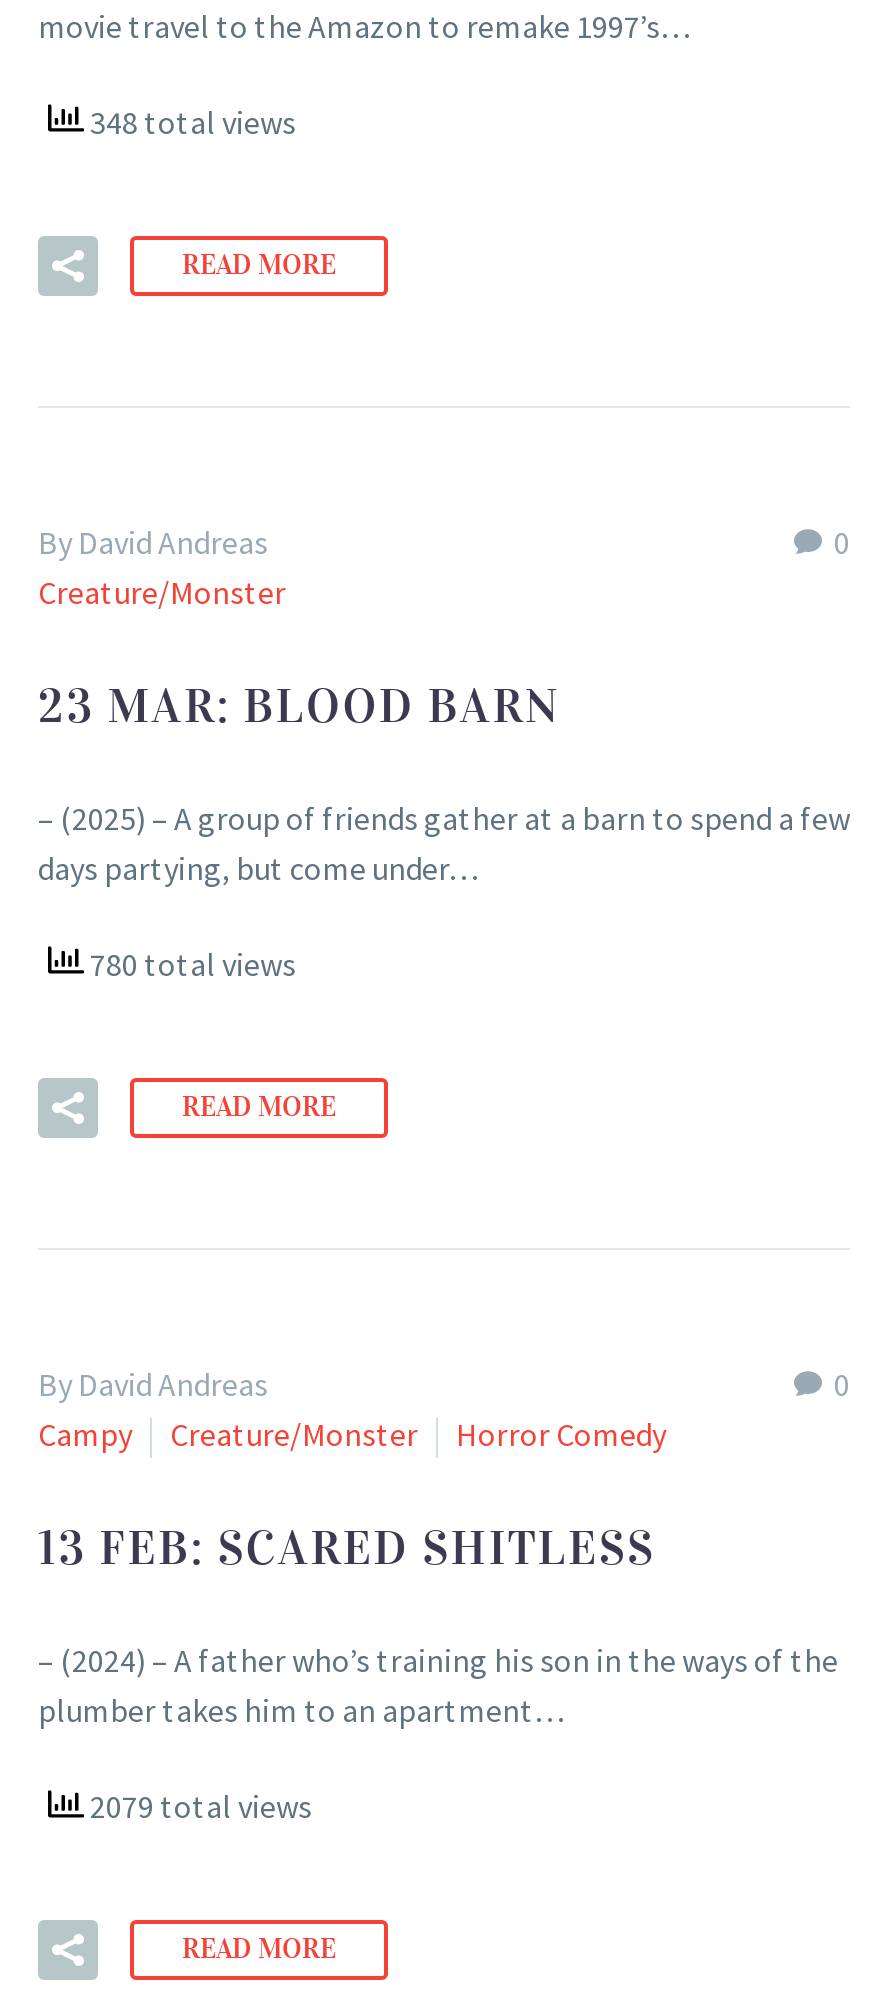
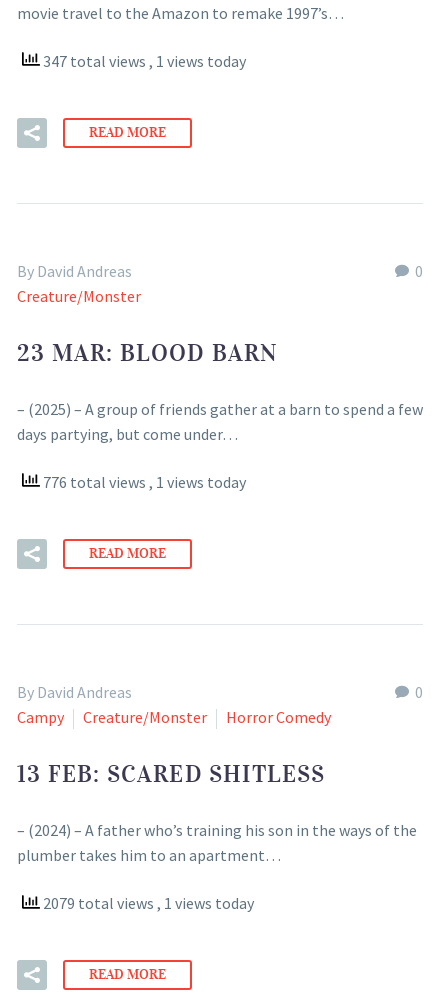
[84,102,296,142] 348 total views -> [40,51,246,71] 347 total views, 1 views today
[84,944,296,984] 780 total views -> [40,472,246,492] 776 total views, 1 views today
[84,1786,312,1826] 2079 total views -> [40,893,254,913] 2079 total views, 1 views today

